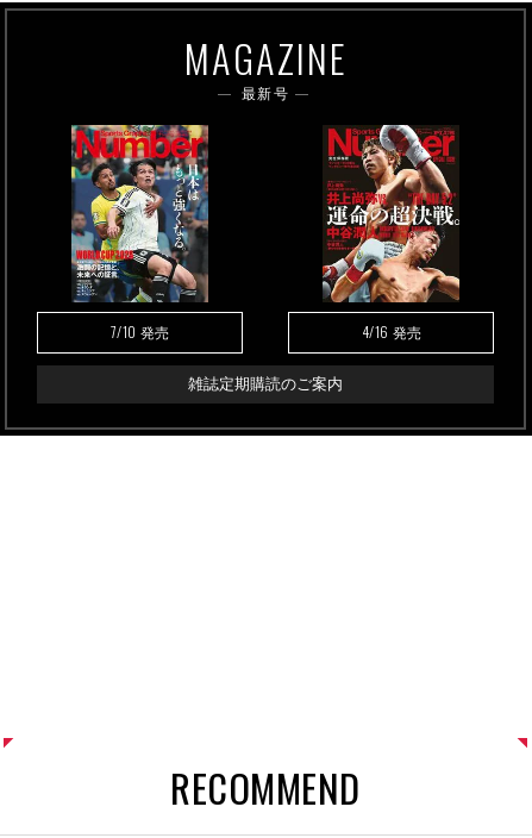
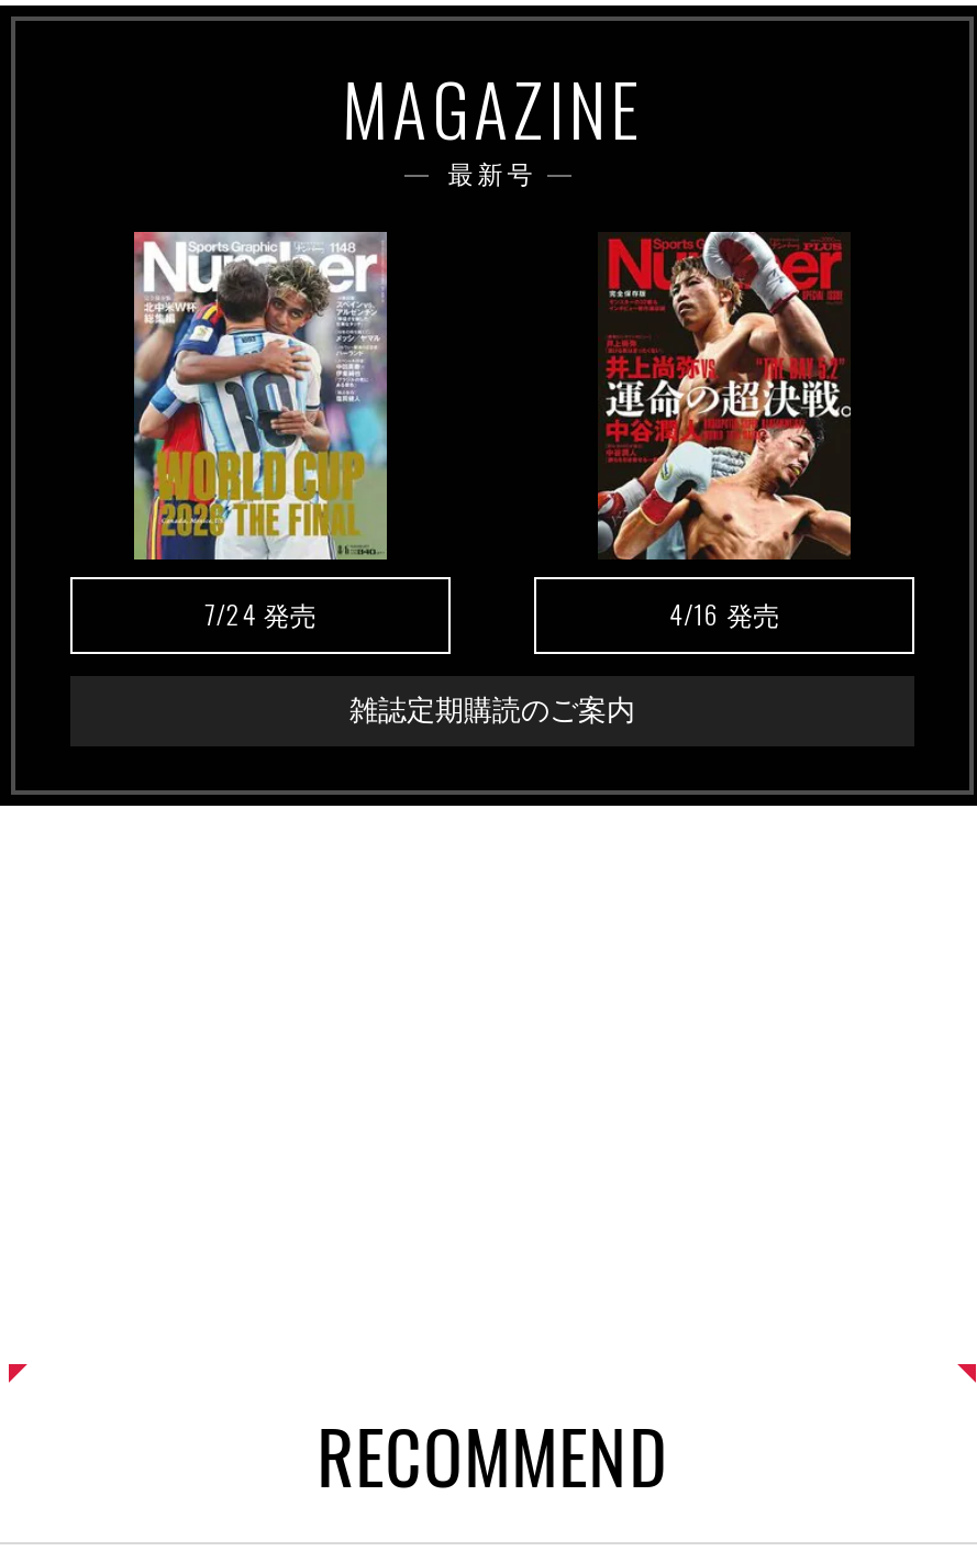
[71,124,208,342] [image] | 7/10発売 -> [132,230,389,633] [image] | 7/24発売

